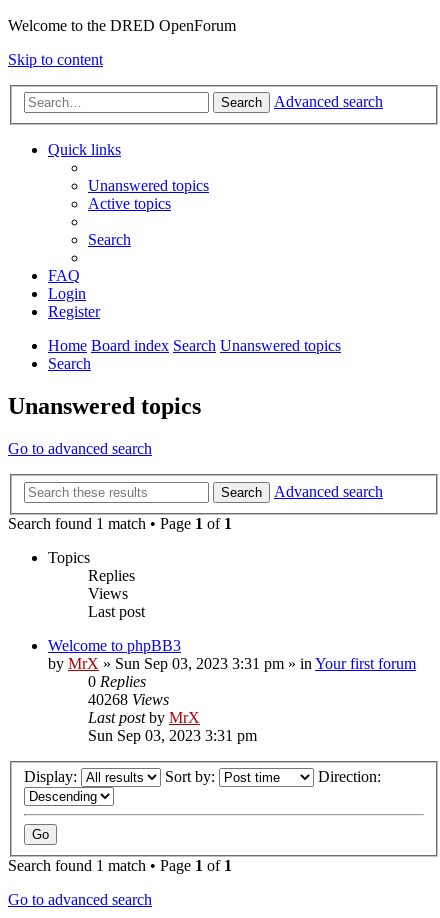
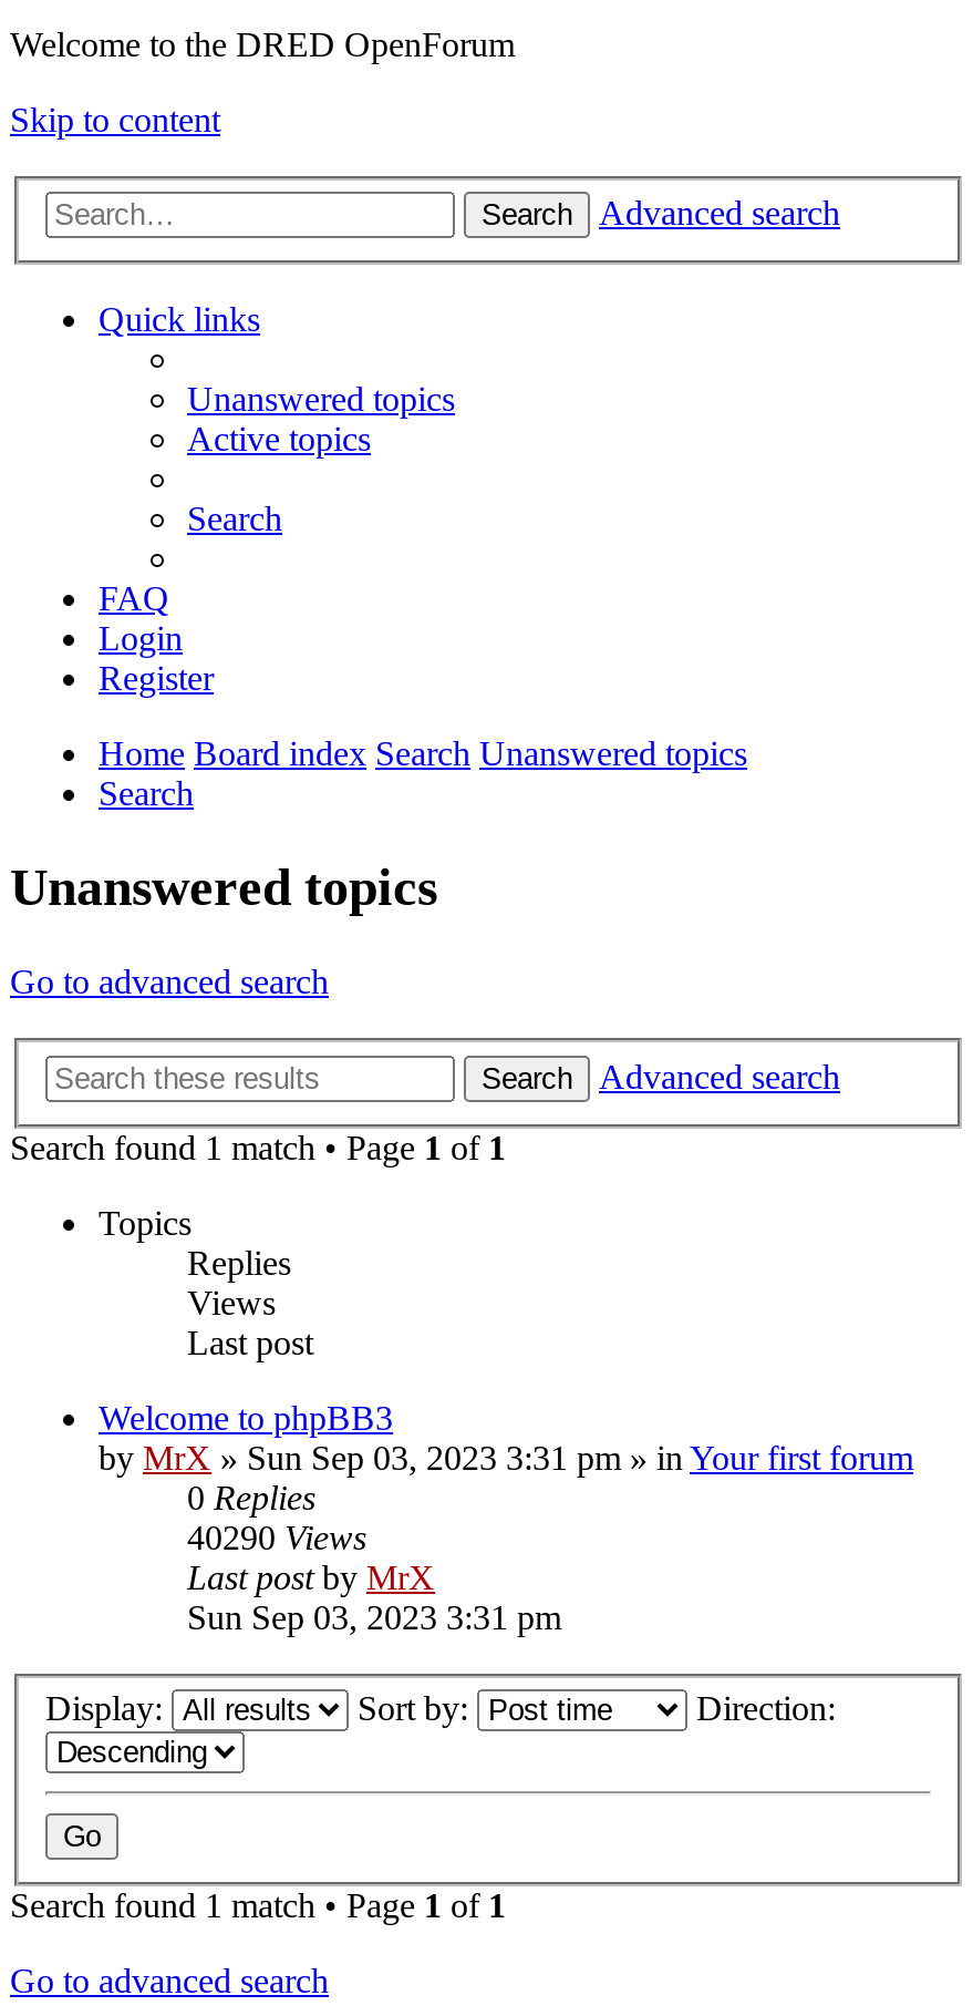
[88,691,169,708] 40268 Views -> [187,1518,366,1556] 40290 Views

